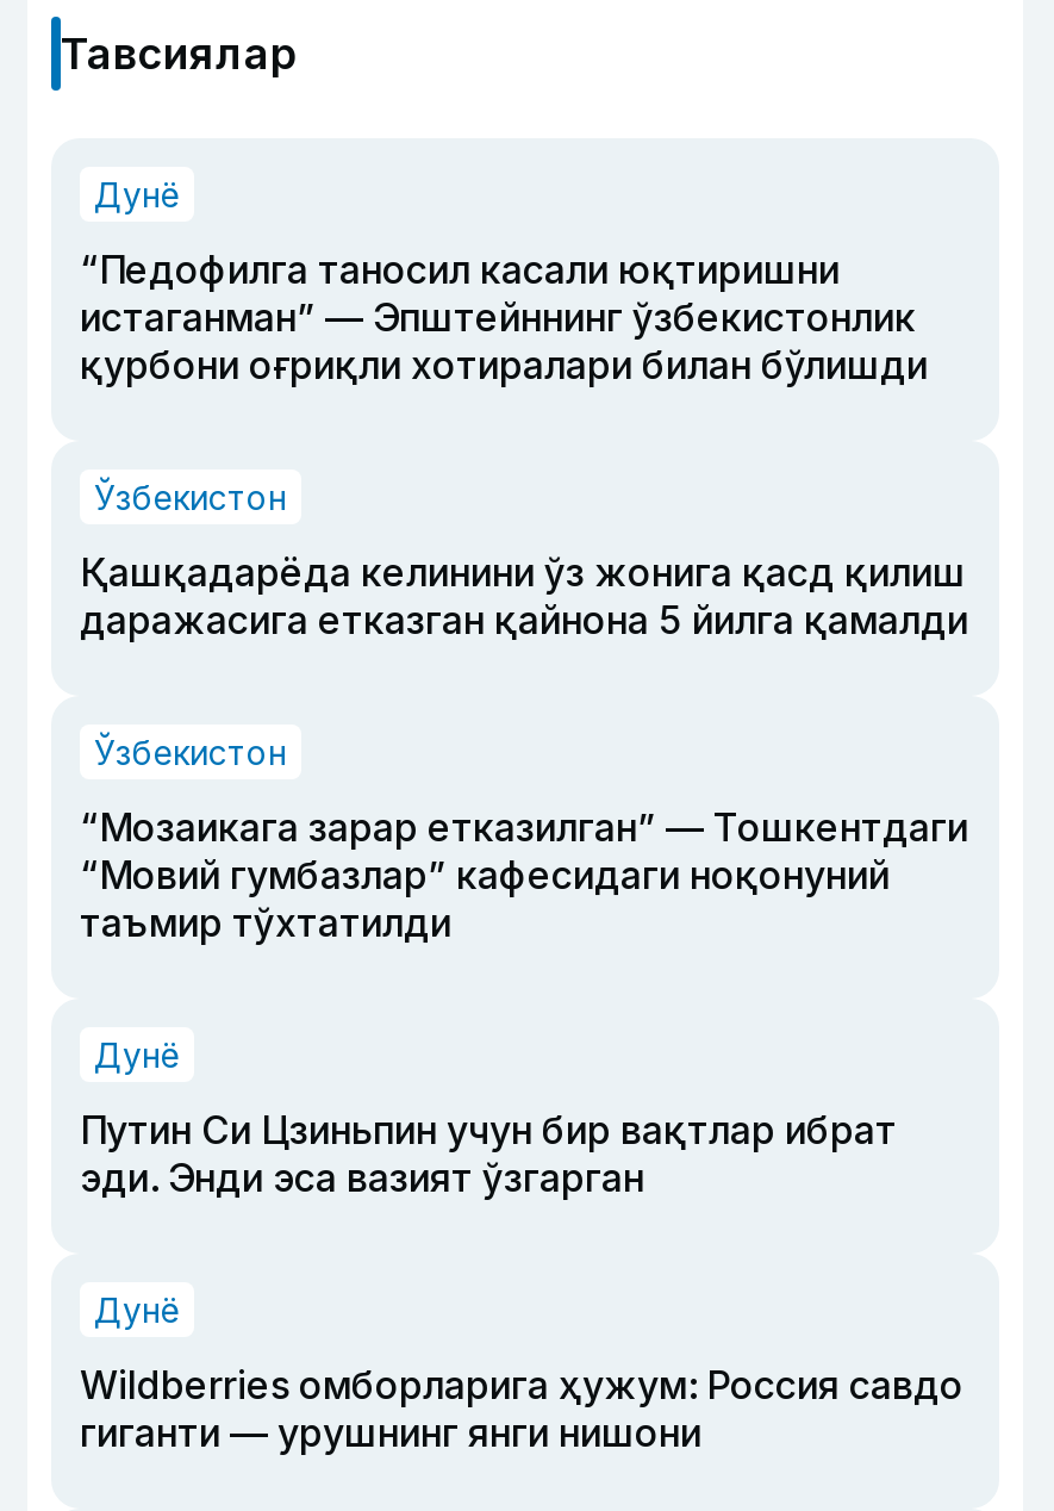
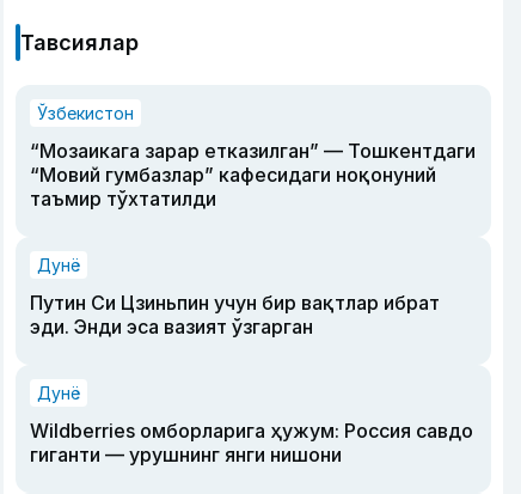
[80,173,968,643] Дунё | “Педофилга таносил касали юқтиришни | истаганман” — Эпштейннинг ўзбекистонлик | қурбони оғриқли хотиралари билан бўлишди | Ўзбекистон | Қашқадарёда келинини ўз жонига қасд қилиш | даражасига етказган қайнона 5 йилга қамалди -> none

